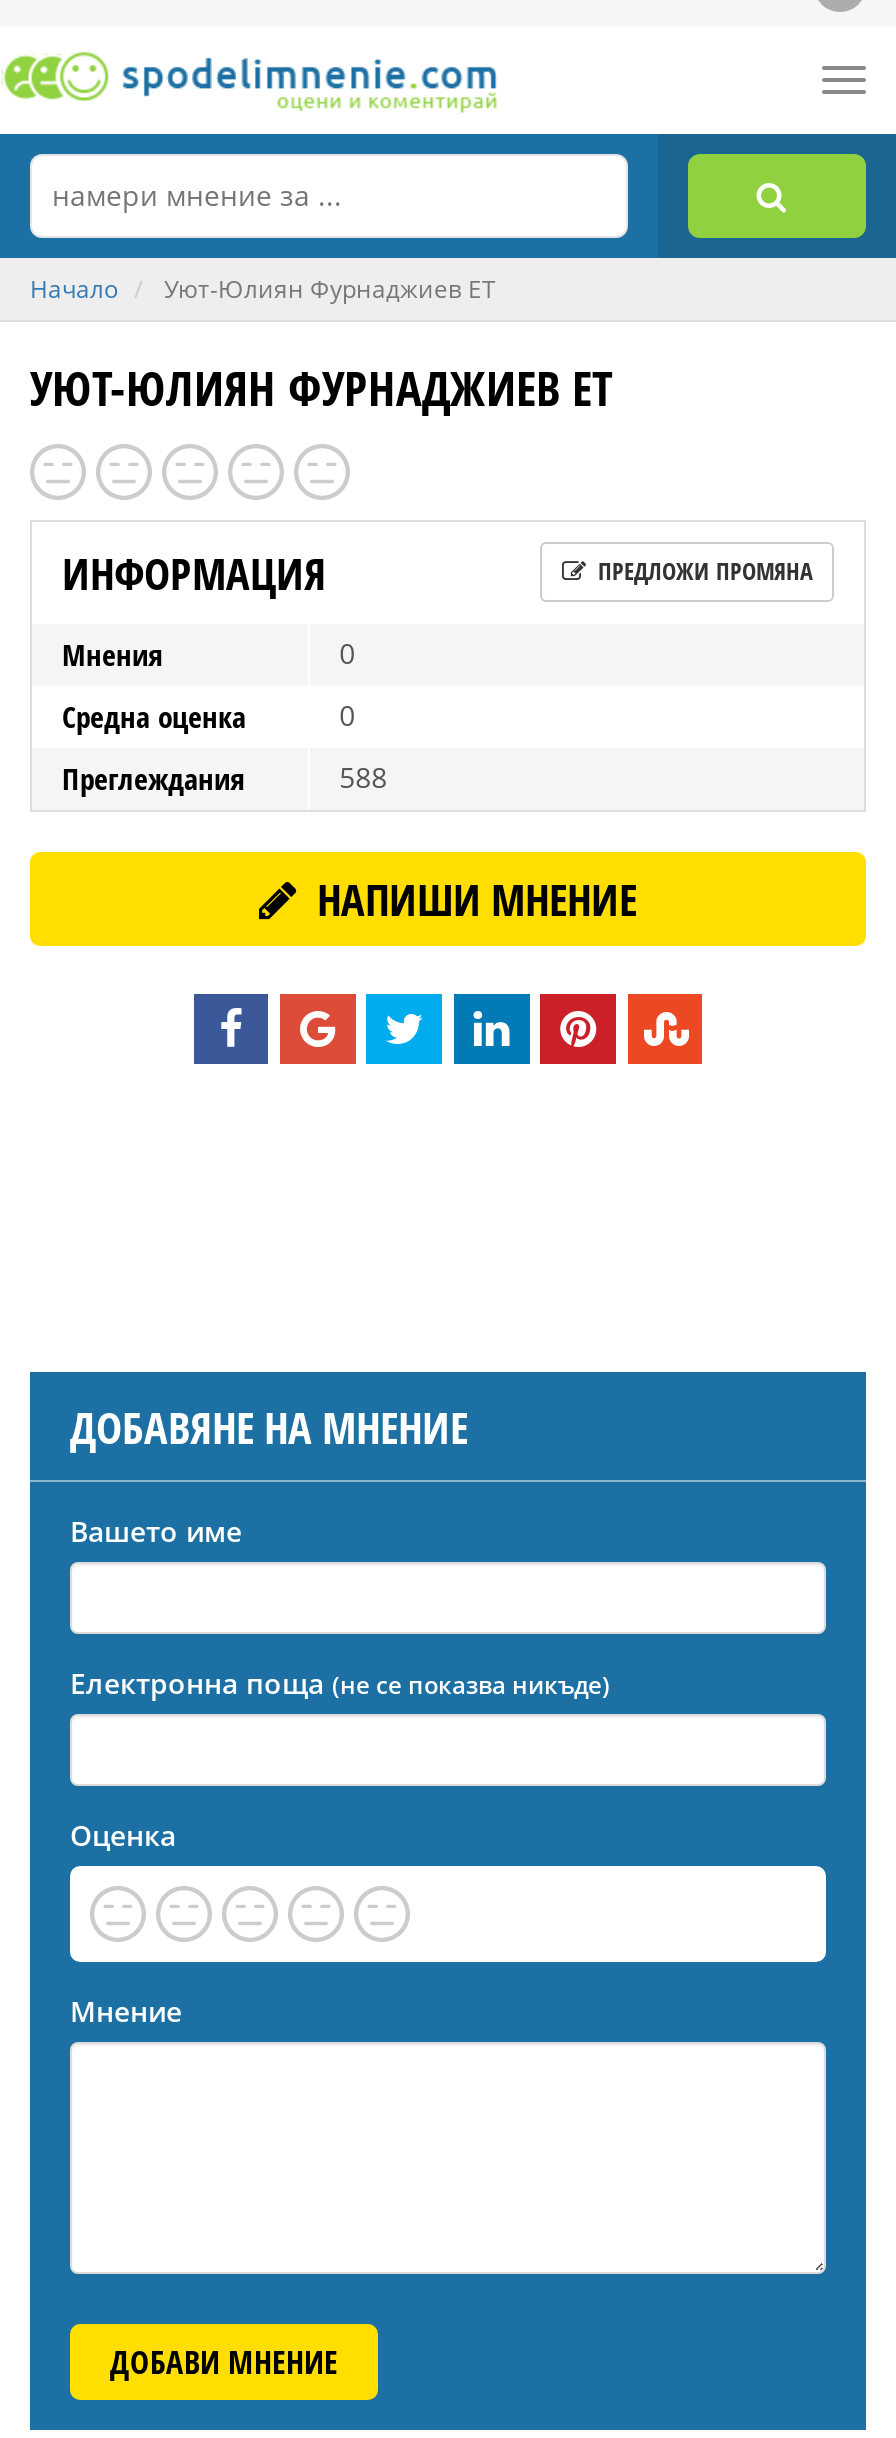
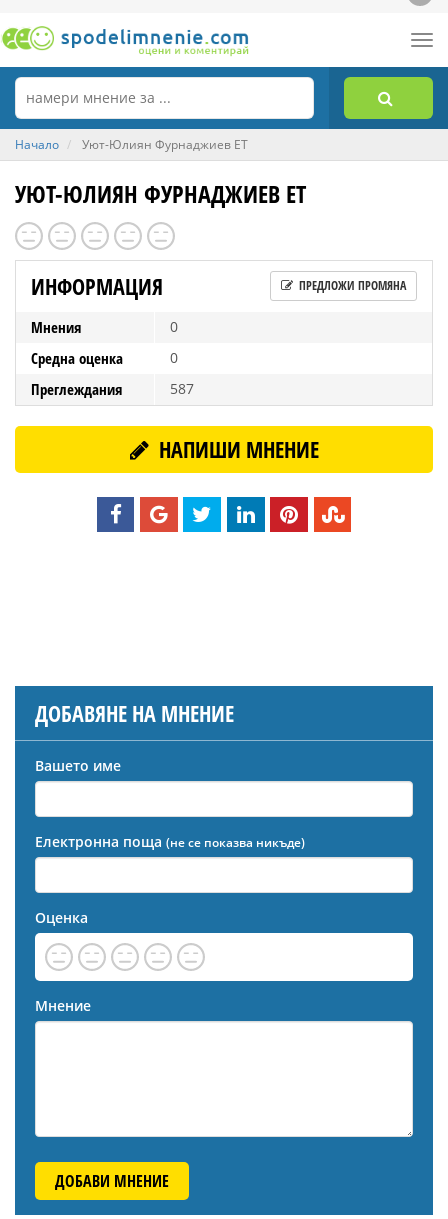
[339,758,387,796] 588 -> [170,379,194,398] 587

